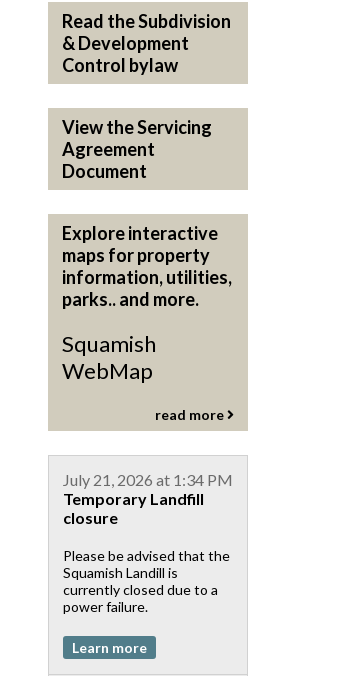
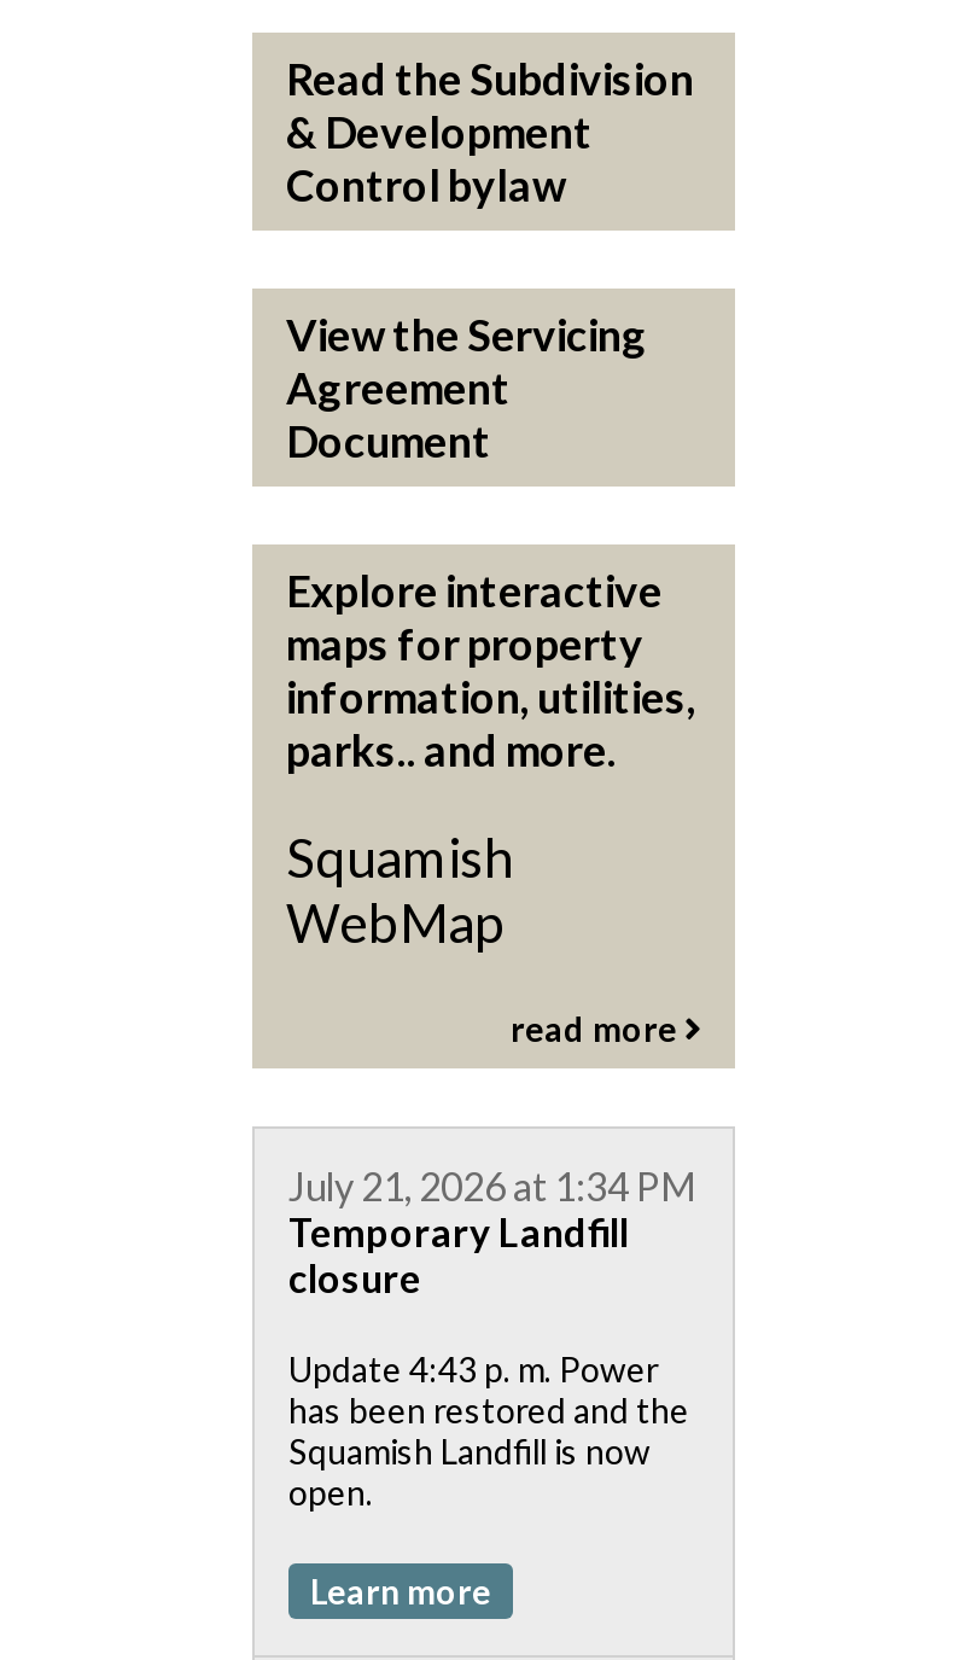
[63,547,230,615] Please be advised that the | Squamish Landill is | currently closed due to a | power failure. -> [288,1349,689,1513] Update 4:43 p. m. Power | has been restored and the | Squamish Landfill is now | open.

